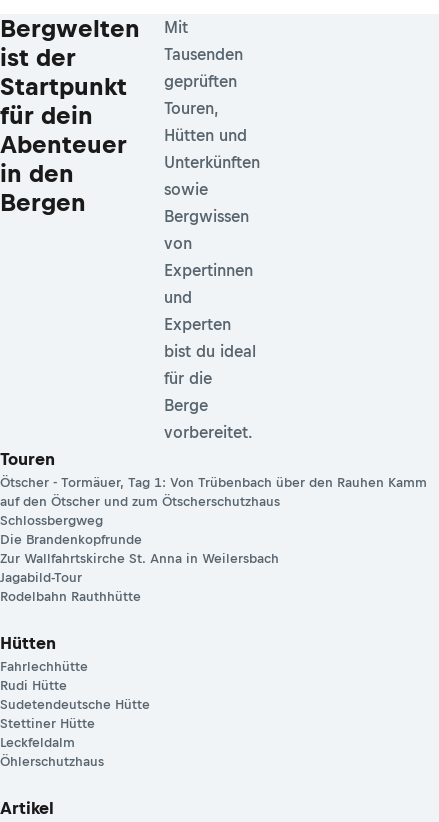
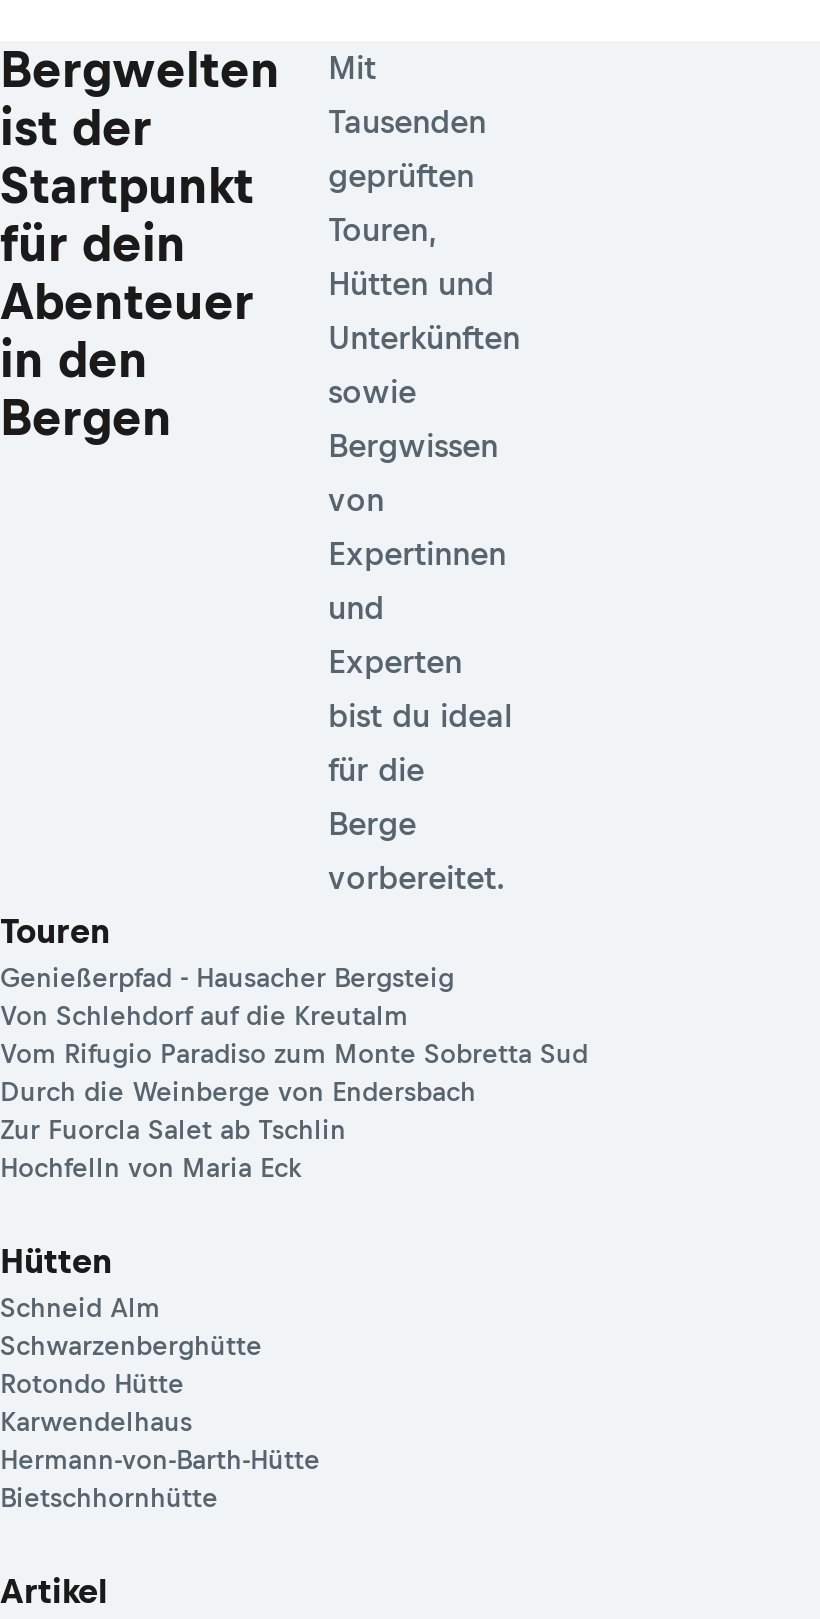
[0,475,427,604] Ötscher - Tormäuer, Tag 1: Von Trübenbach über den Rauhen Kamm | auf den Ötscher und zum Ötscherschutzhaus | Schlossbergweg | Die Brandenkopfrunde | Zur Wallfahrtskirche St. Anna in Weilersbach | Jagabild-Tour | Rodelbahn Rauthhütte -> [0,963,588,1183] Genießerpfad - Hausacher Bergsteig | Von Schlehdorf auf die Kreutalm | Vom Rifugio Paradiso zum Monte Sobretta Sud | Durch die Weinberge von Endersbach | Zur Fuorcla Salet ab Tschlin | Hochfelln von Maria Eck
[0,659,150,769] Fahrlechhütte | Rudi Hütte | Sudetendeutsche Hütte | Stettiner Hütte | Leckfeldalm | Öhlerschutzhaus -> [0,1293,320,1513] Schneid Alm | Schwarzenberghütte | Rotondo Hütte | Karwendelhaus | Hermann-von-Barth-Hütte | Bietschhornhütte

